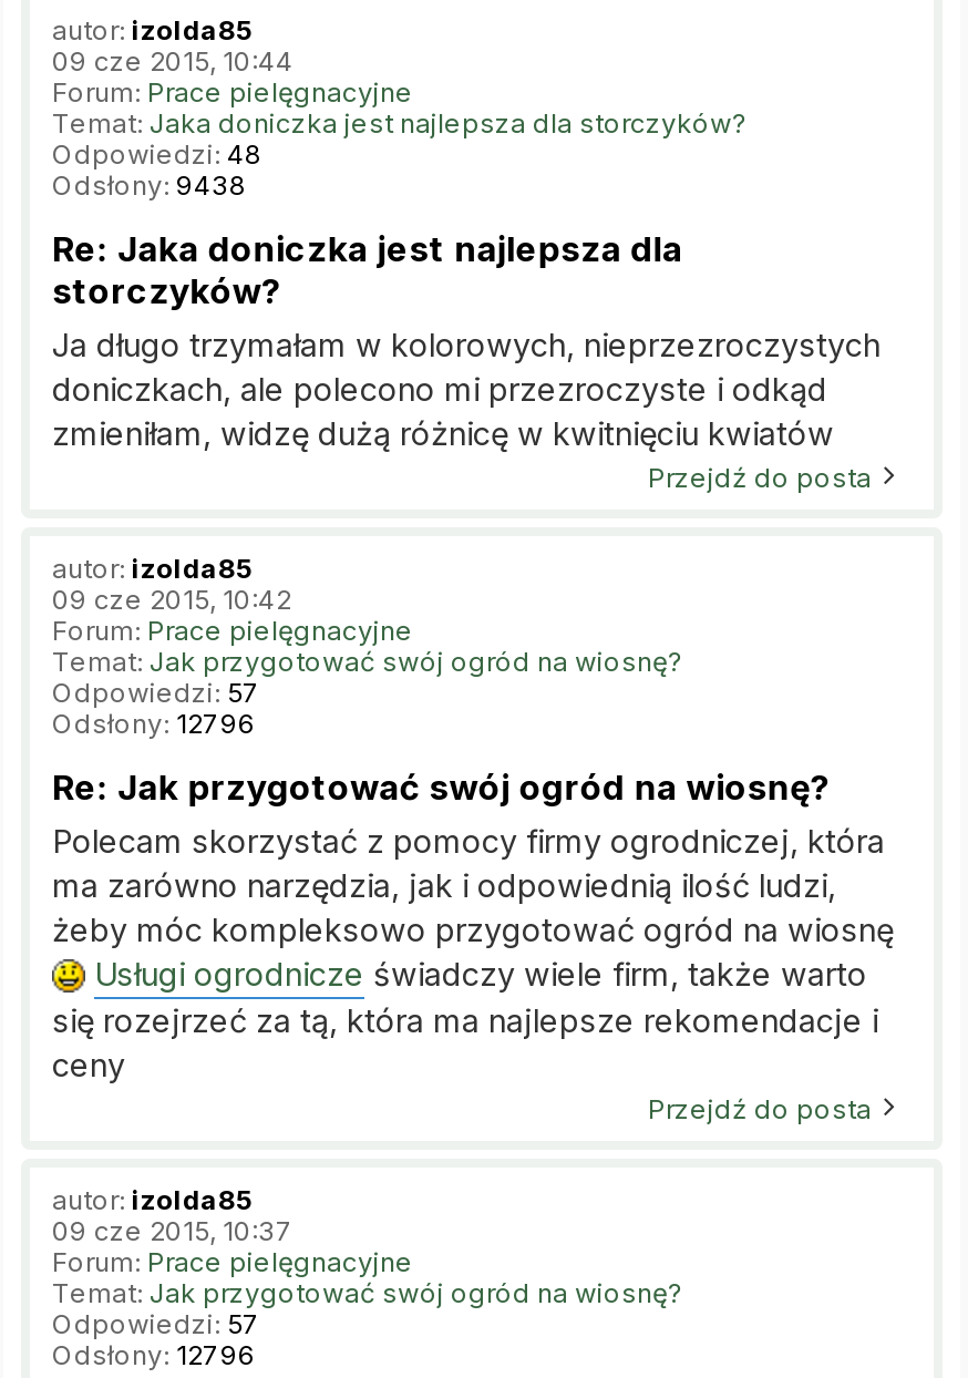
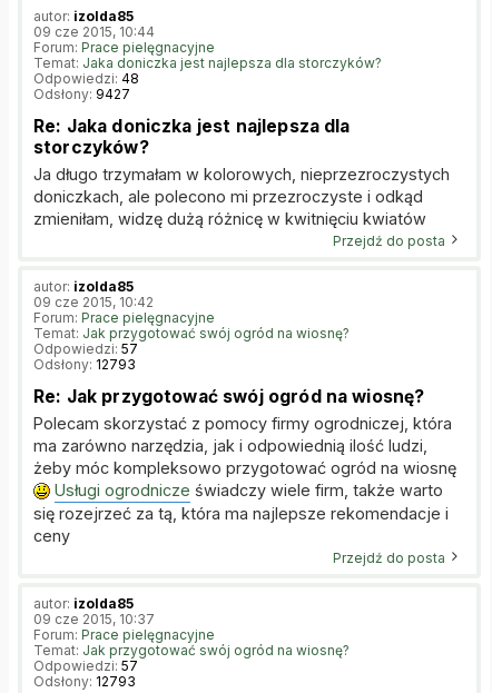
[52,169,247,202] Odsłony: 9438 -> [33,86,130,103] Odsłony: 9427
[52,707,256,740] Odsłony: 12796 -> [33,356,136,373] Odsłony: 12793
[52,1337,256,1371] Odsłony: 12796 -> [33,673,136,689] Odsłony: 12793

